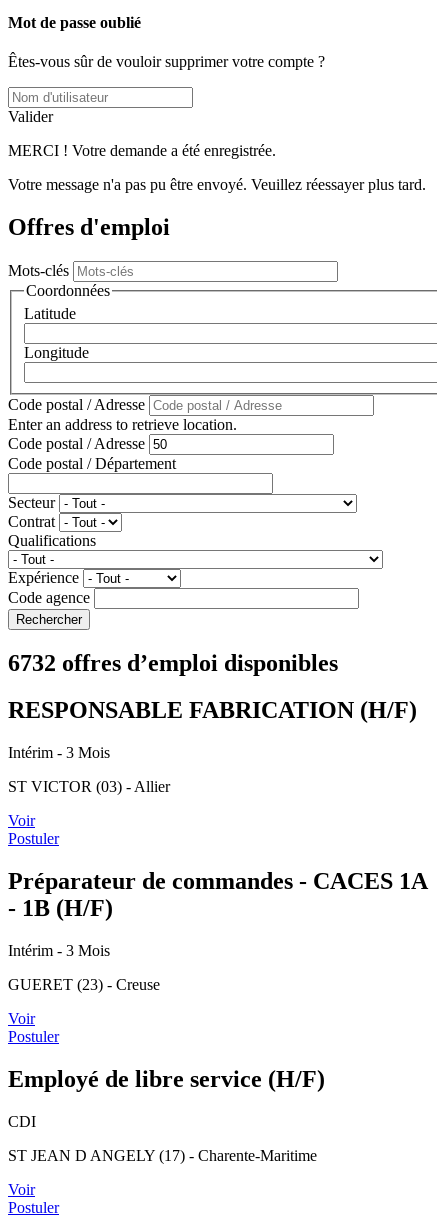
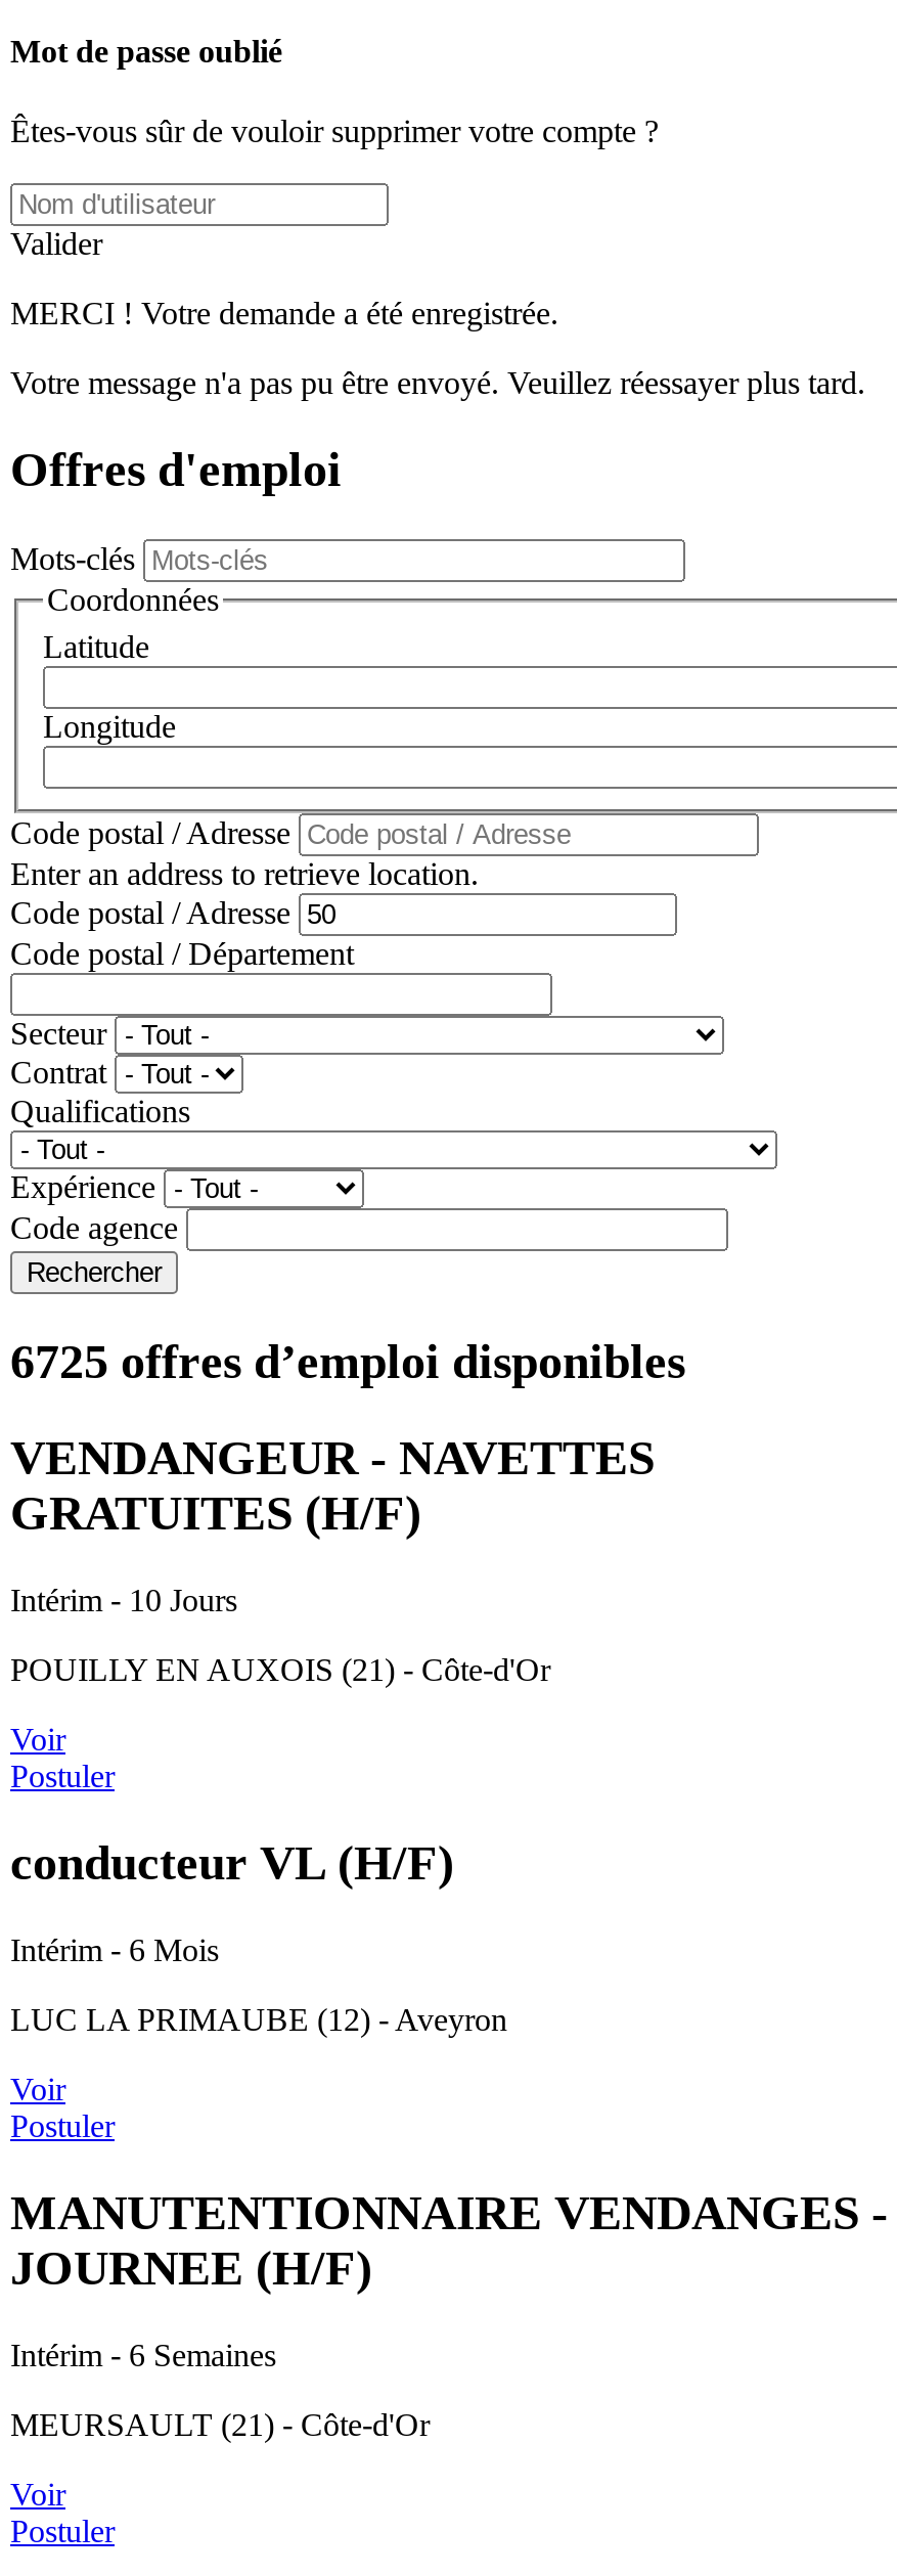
[8,650,338,676] 6732 offres d’emploi disponibles -> [10,1335,685,1389] 6725 offres d’emploi disponibles
[8,697,417,723] RESPONSABLE FABRICATION (H/F) -> [10,1431,655,1540] VENDANGEUR - NAVETTES | GRATUITES (H/F)
[8,744,110,761] Intérim - 3 Mois -> [10,1583,237,1617] Intérim - 10 Jours
[8,778,170,795] ST VICTOR (03) - Allier -> [10,1652,550,1687] POUILLY EN AUXOIS (21) - Côte-d'Or
[8,868,427,921] Préparateur de commandes - CACES 1A | - 1B (H/F) -> [10,1836,454,1889] conducteur VL (H/F)
[8,942,110,959] Intérim - 3 Mois -> [10,1932,219,1967] Intérim - 6 Mois
[8,976,160,993] GUERET (23) - Creuse -> [10,2002,507,2036] LUC LA PRIMAUBE (12) - Aveyron
[8,1066,325,1092] Employé de libre service (H/F) -> [10,2186,888,2294] MANUTENTIONNAIRE VENDANGES - | JOURNEE (H/F)
[8,1113,36,1130] CDI -> [10,2337,276,2372] Intérim - 6 Semaines
[8,1147,317,1164] ST JEAN D ANGELY (17) - Charente-Maritime -> [10,2406,430,2441] MEURSAULT (21) - Côte-d'Or

